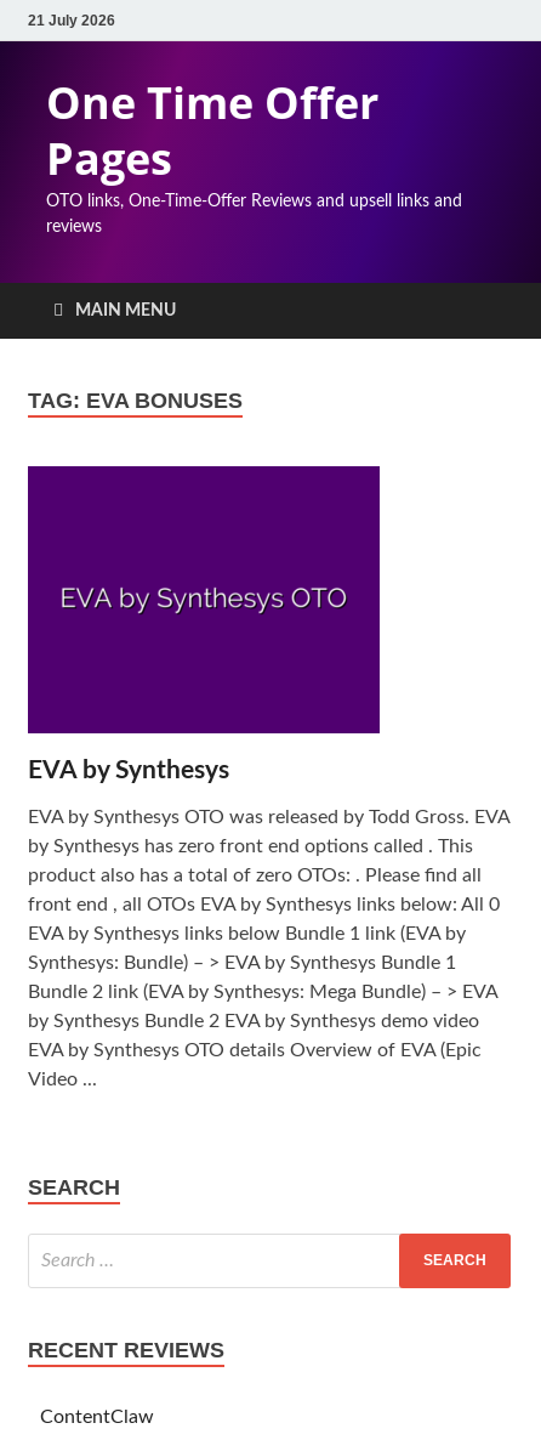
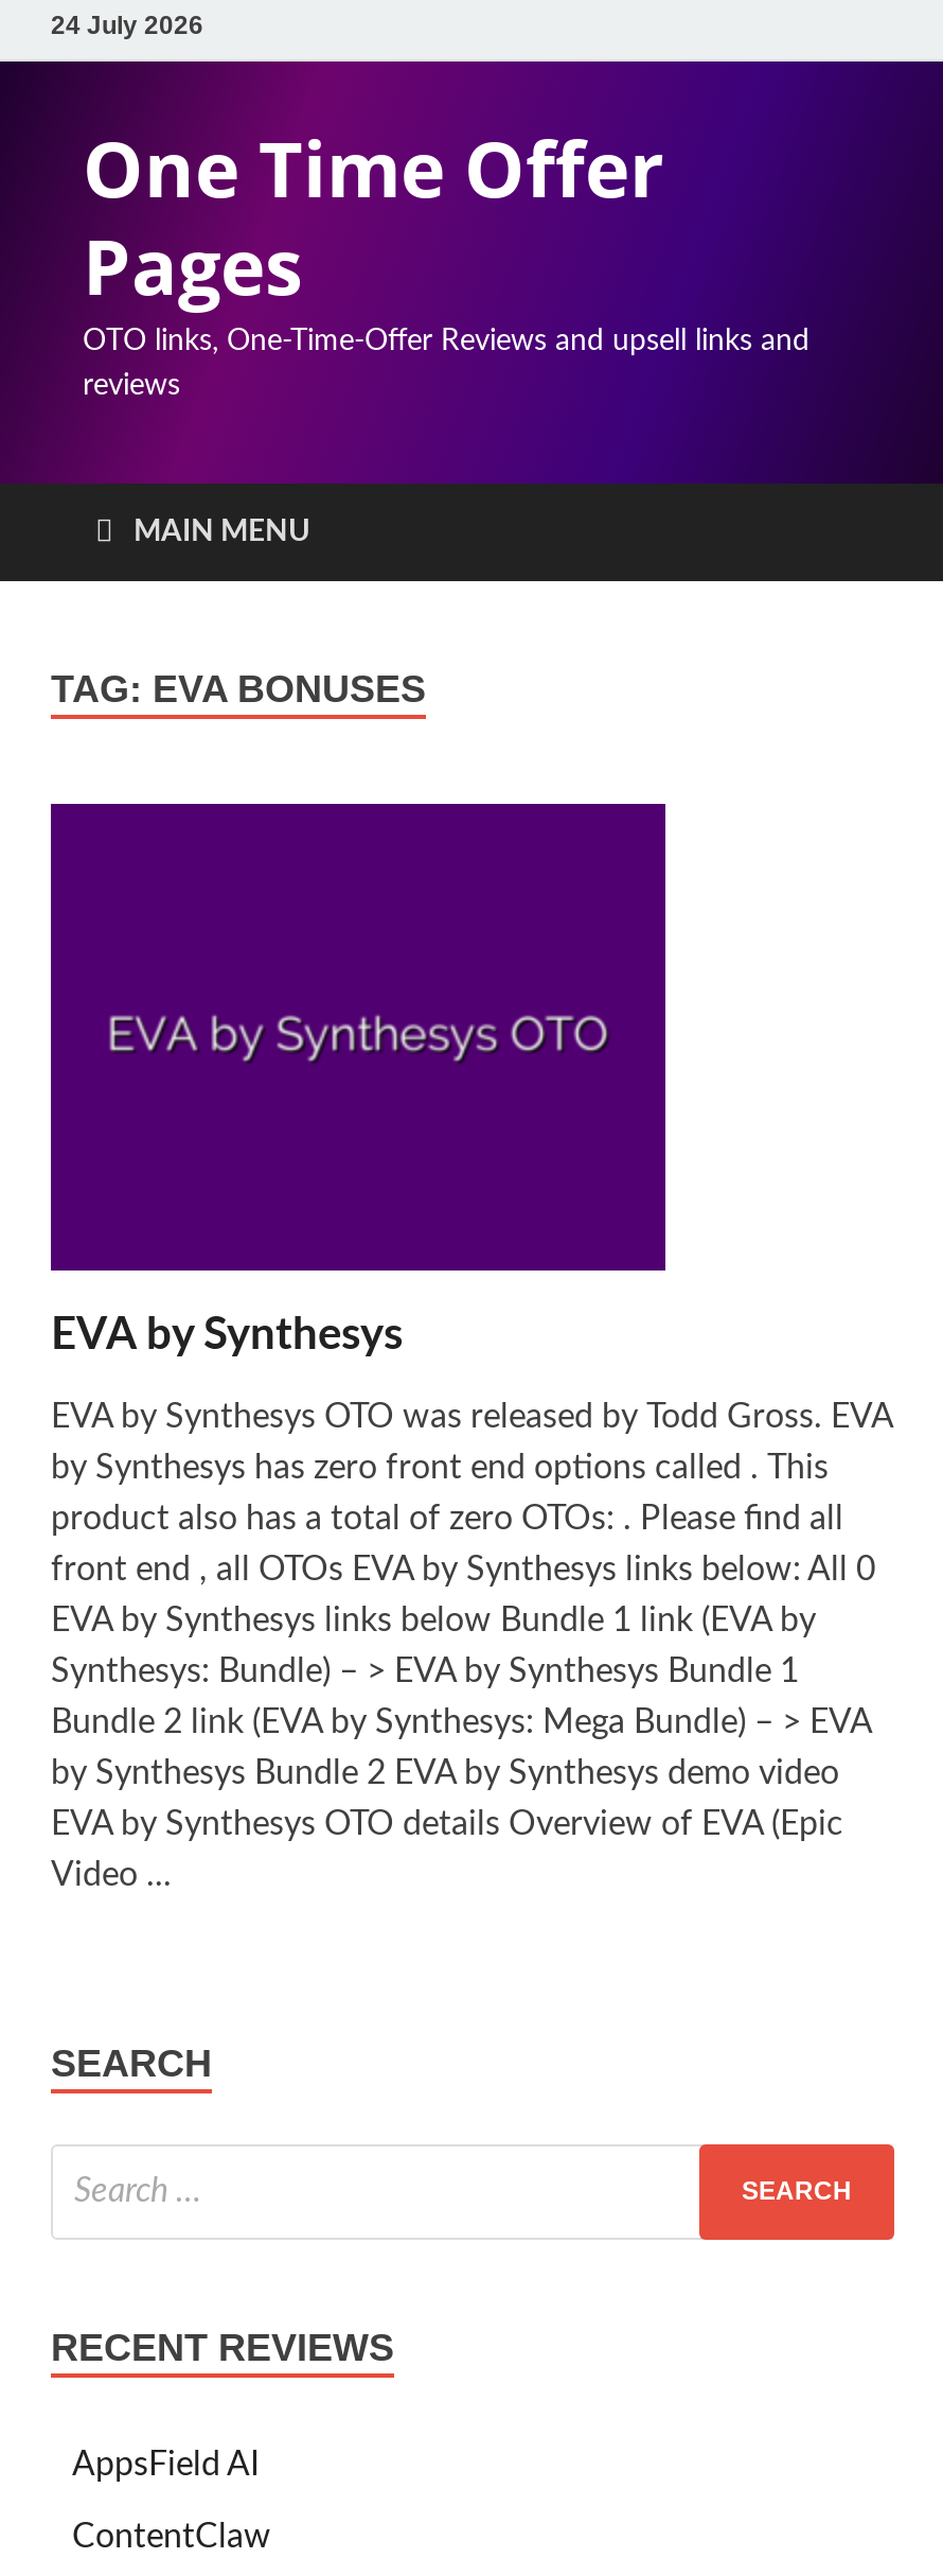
[28,12,115,29] 21 July 2026 -> [51,10,203,39] 24 July 2026
none -> [72,2447,259,2481] AppsField AI

